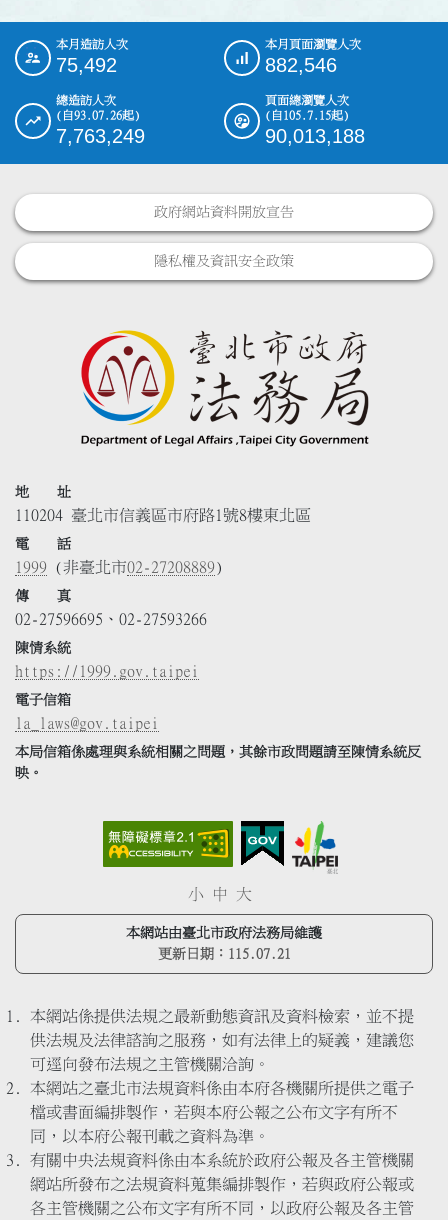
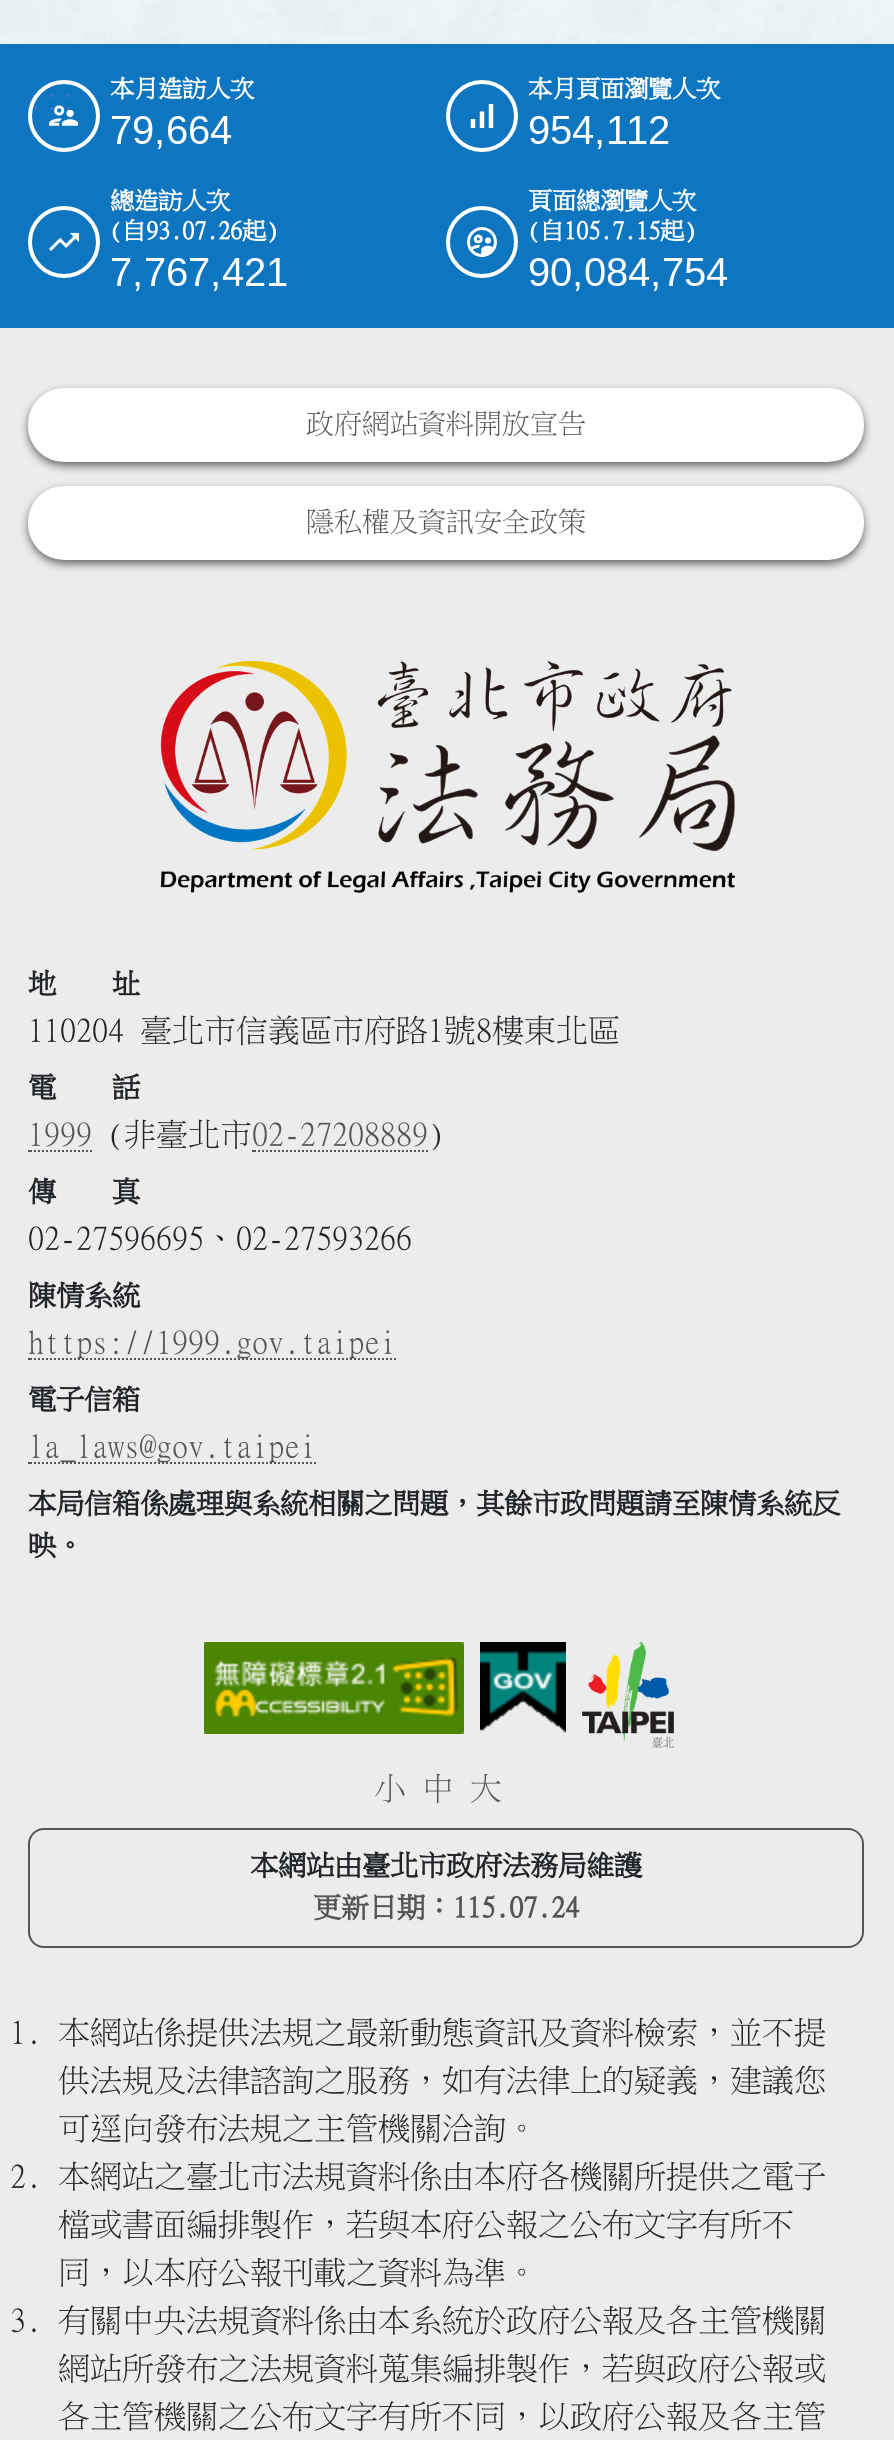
[56,54,117,76] 75,492 -> [110,109,232,153] 79,664
[265,54,337,76] 882,546 -> [528,109,670,153] 954,112
[56,125,145,147] 7,763,249 -> [110,251,288,295] 7,767,421
[265,125,365,147] 90,013,188 -> [528,251,728,295] 90,084,754
[157,947,290,961] 更新日期：115.07.21 -> [313,1893,579,1921] 更新日期：115.07.24

